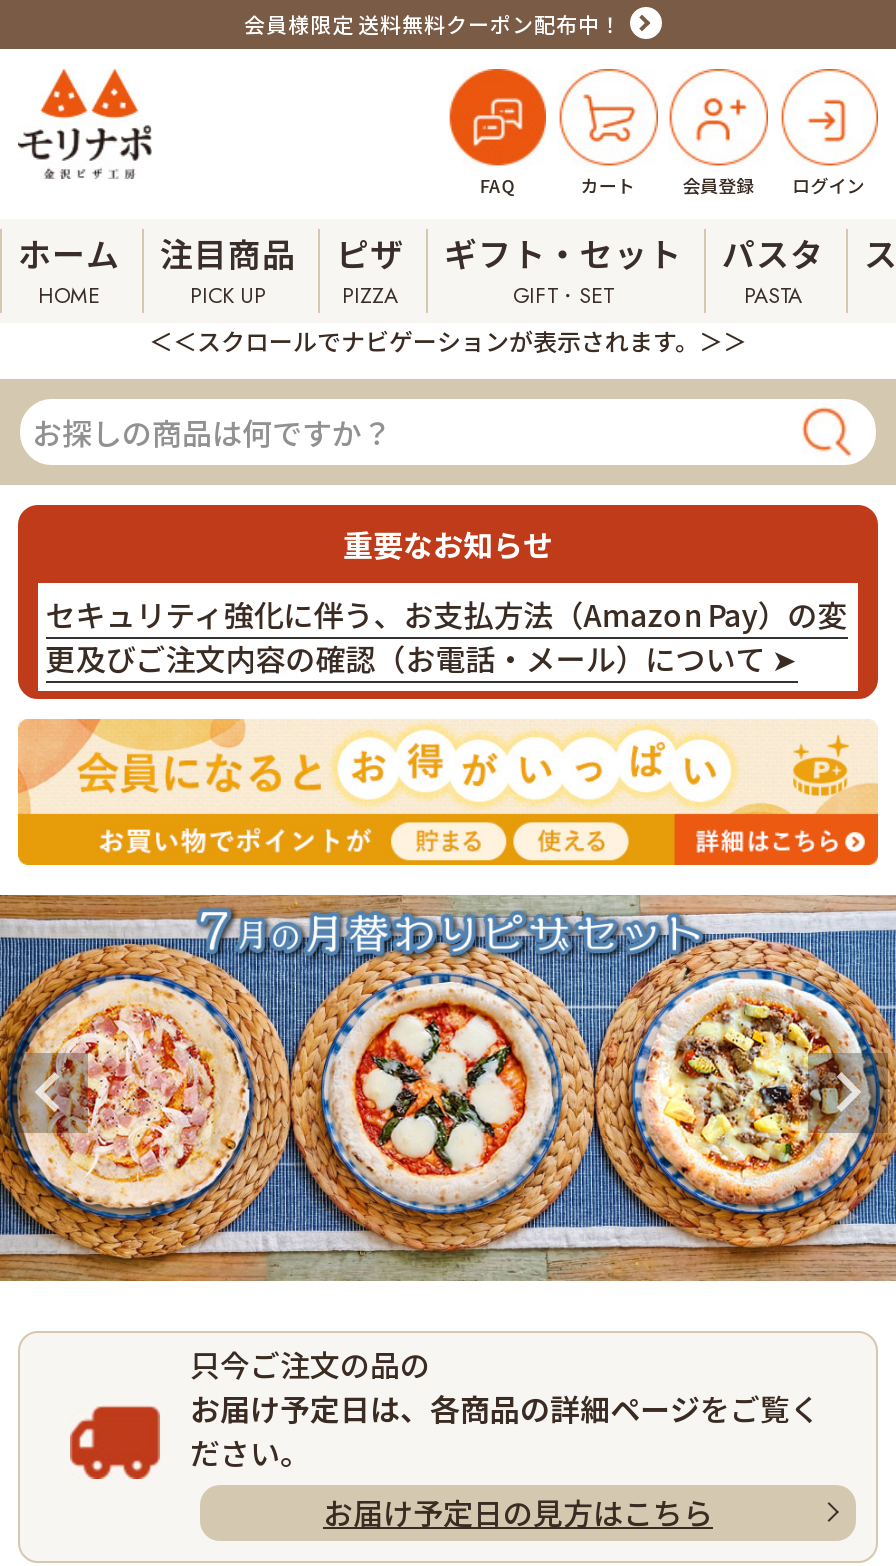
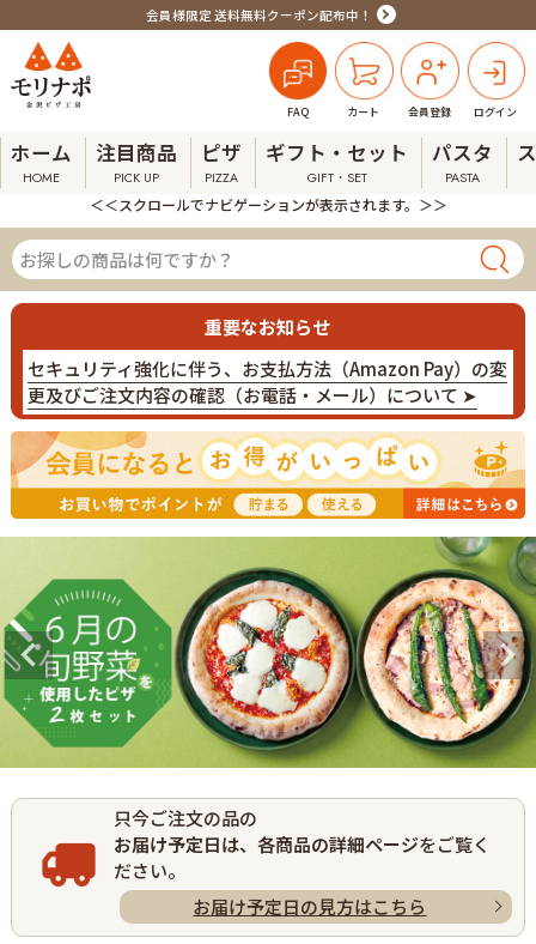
[6,895,890,1283] [image] -> [4,535,532,769] [image]

